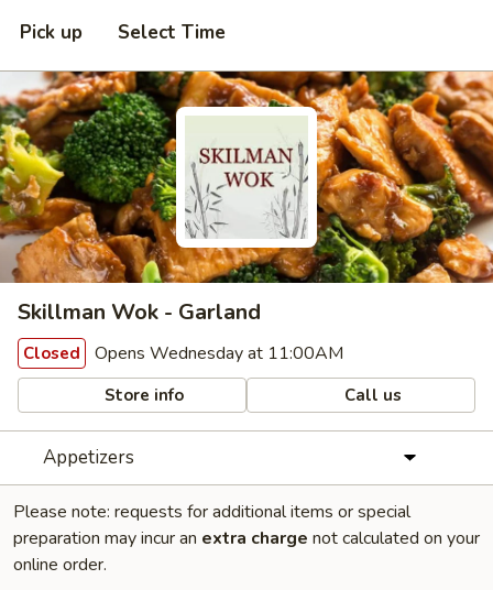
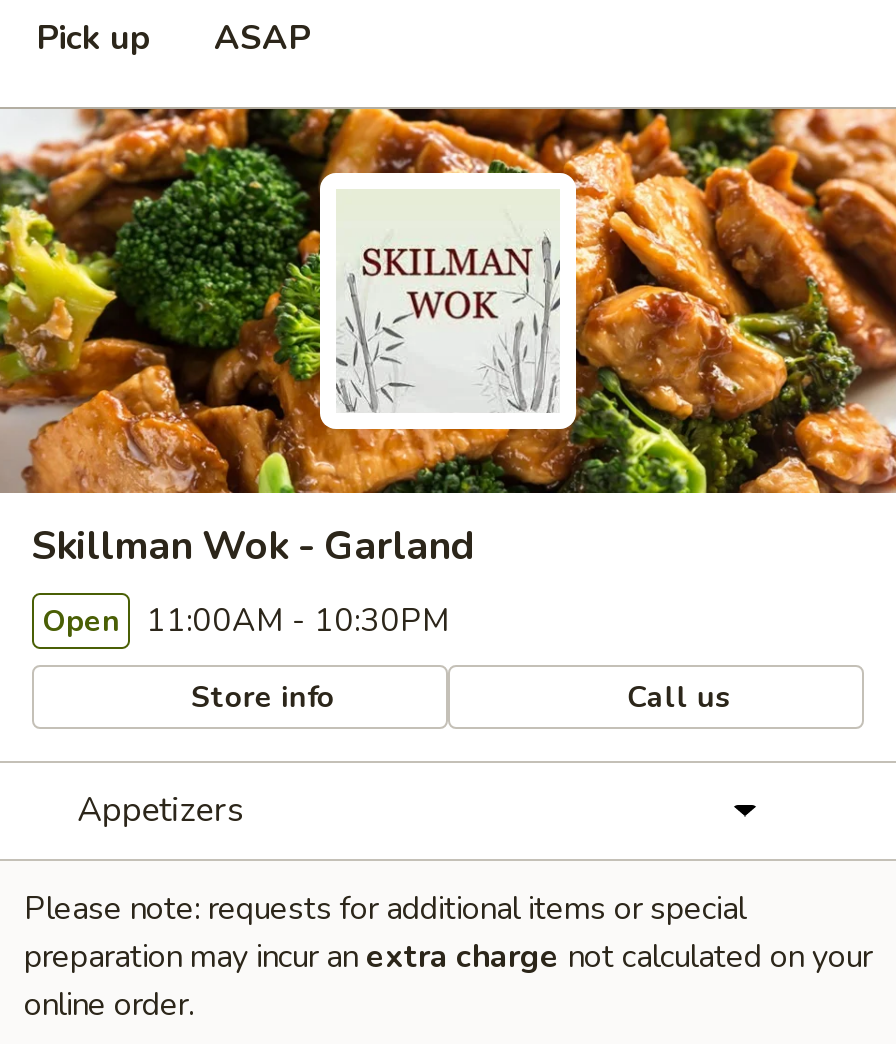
[118,20,226,45] Select Time -> [214,15,310,61] ASAP
[23,341,343,365] Closed Opens Wednesday at 11:00AM -> [42,599,450,643] Open 11:00AM - 10:30PM

